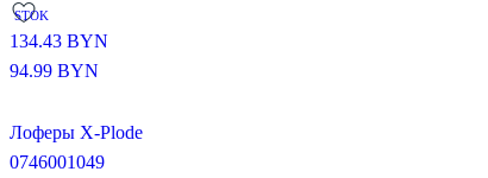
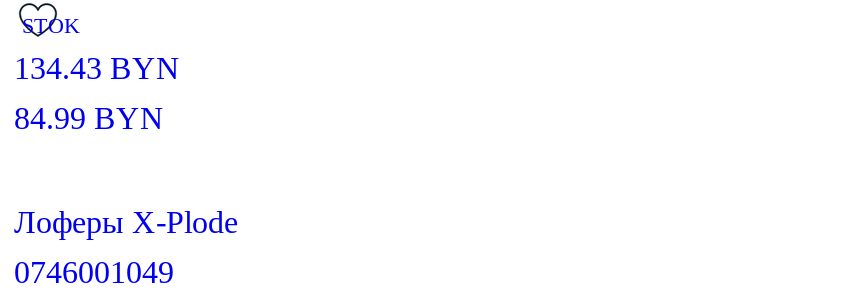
[10,61,99,81] 94.99 BYN -> [14,101,164,135] 84.99 BYN

